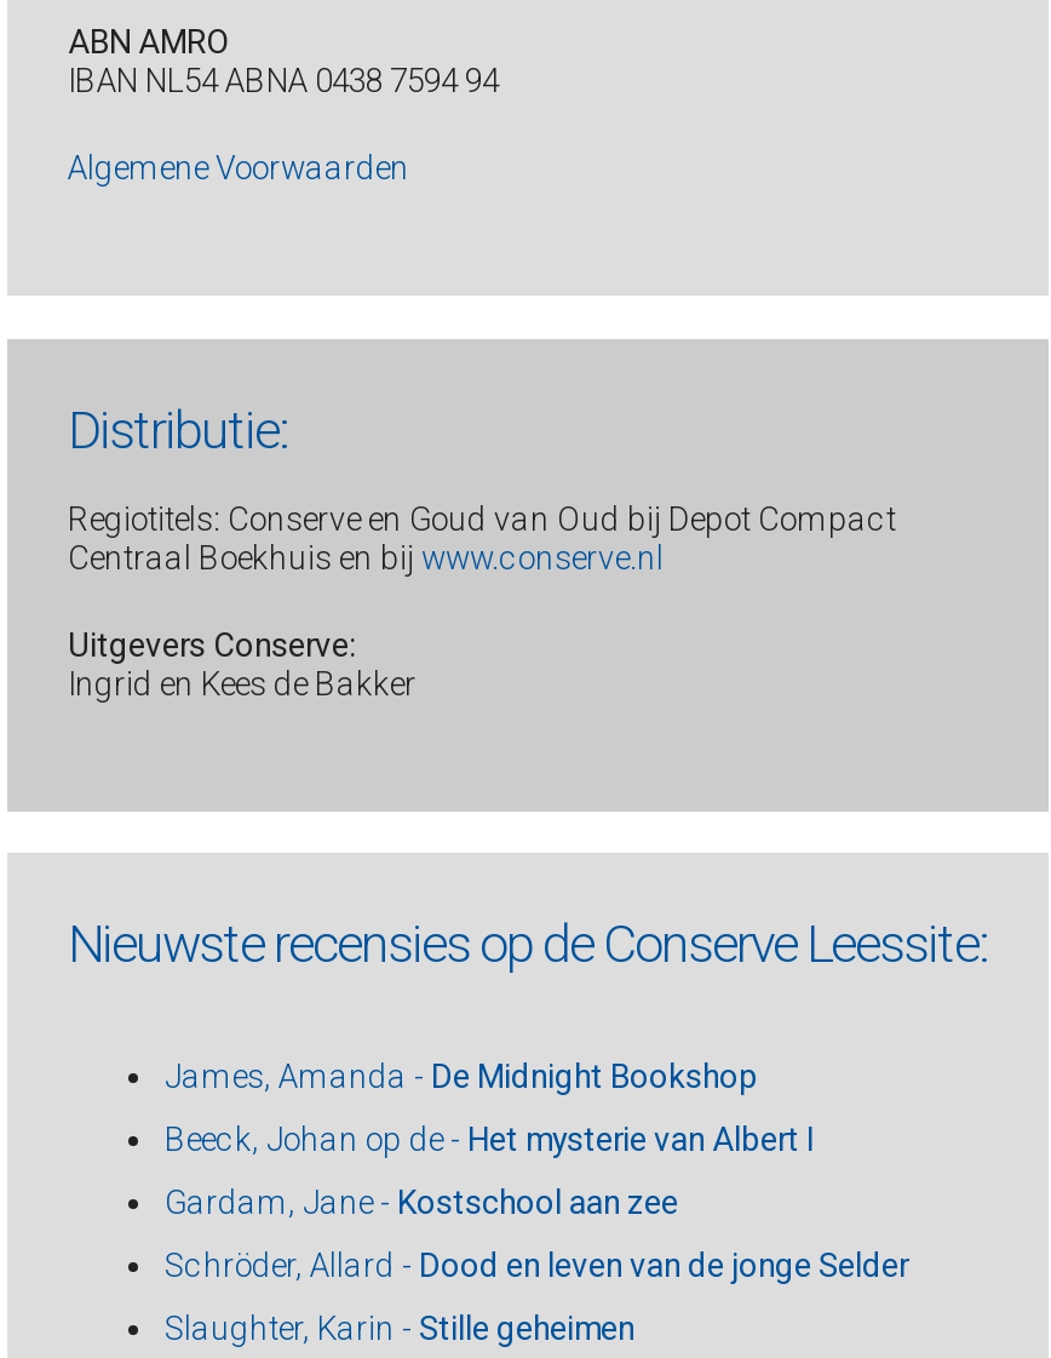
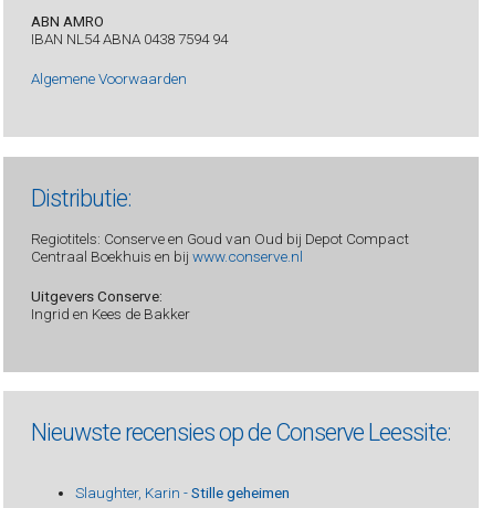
[165,1056,908,1284] James, Amanda - De Midnight Bookshop | Beeck, Johan op de - Het mysterie van Albert I | Gardam, Jane - Kostschool aan zee | Schröder, Allard - Dood en leven van de jonge Selder -> none

